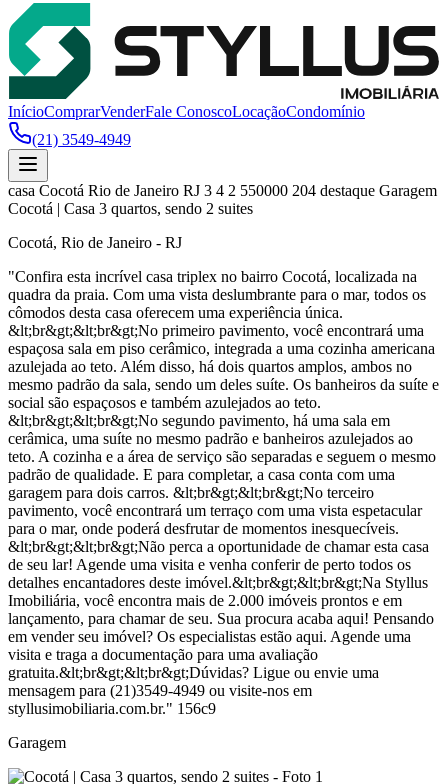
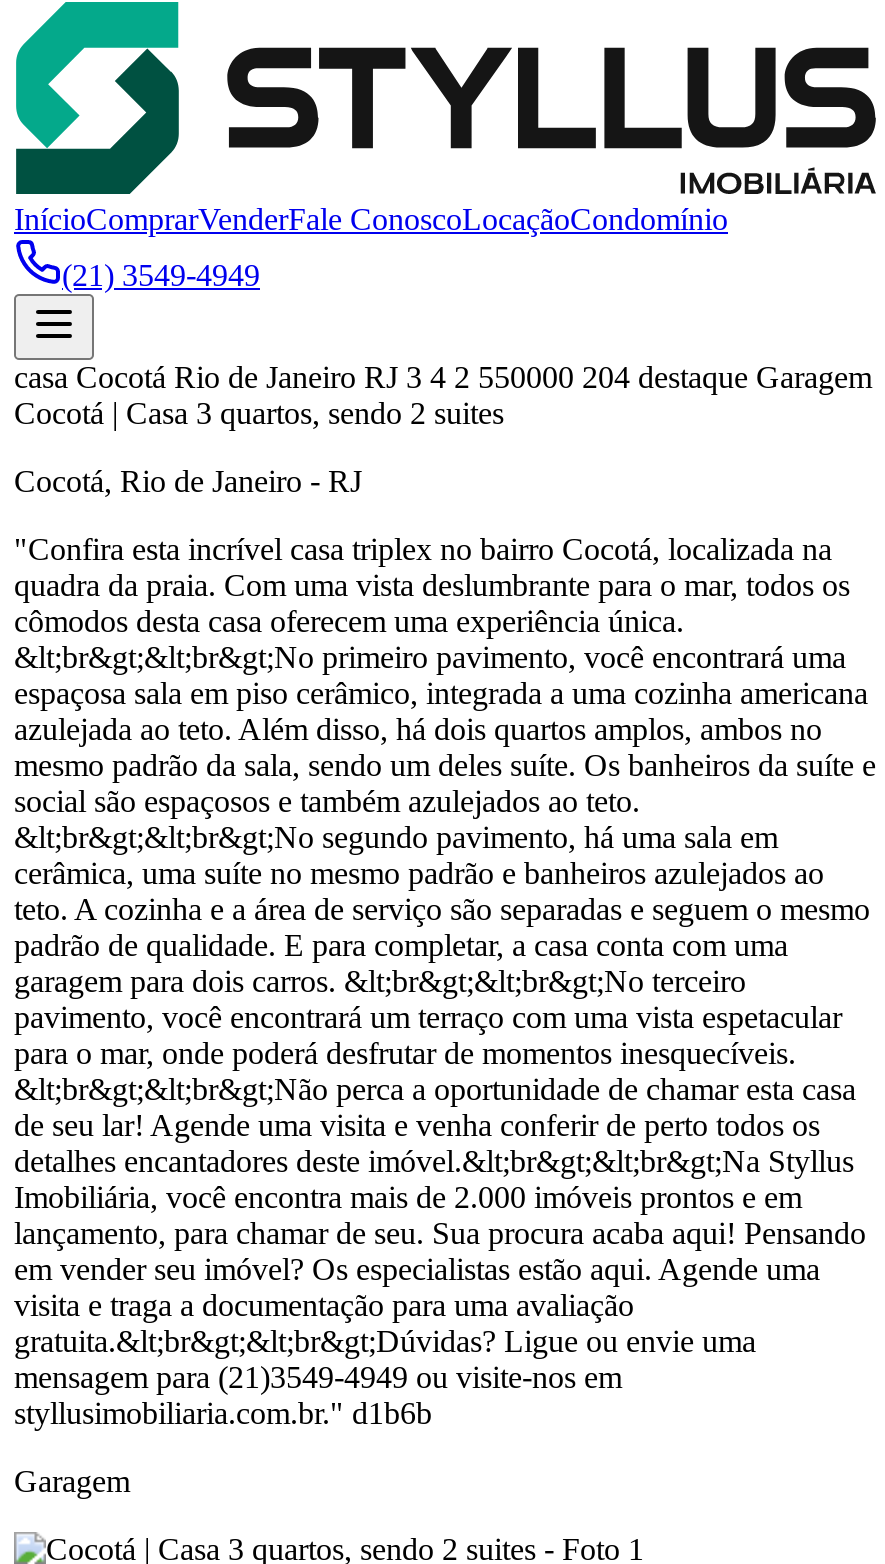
[8,700,216,717] styllusimobiliaria.com.br." 156c9 -> [14,1396,432,1430] styllusimobiliaria.com.br." d1b6b

